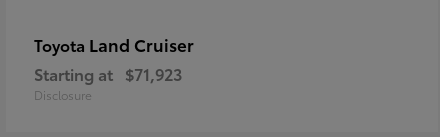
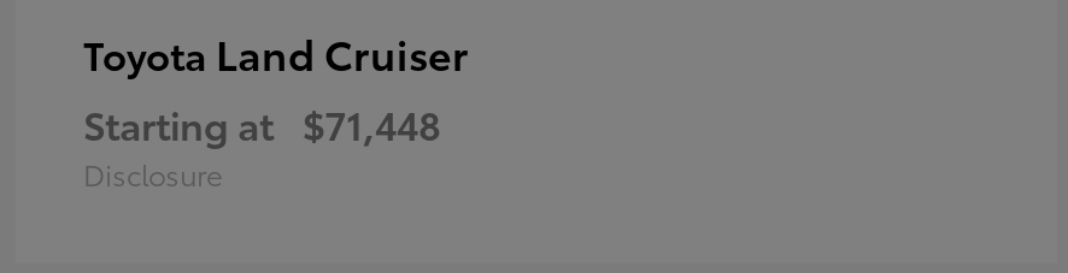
[34,62,182,85] Starting at $71,923 -> [83,95,440,151] Starting at $71,448

